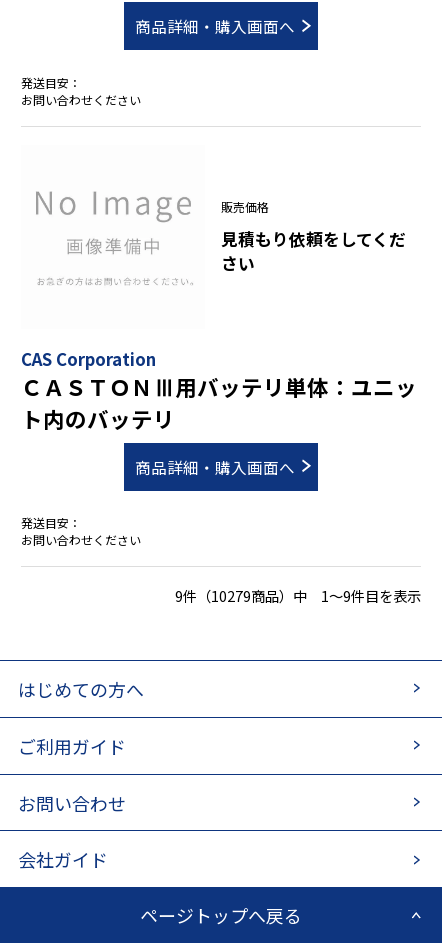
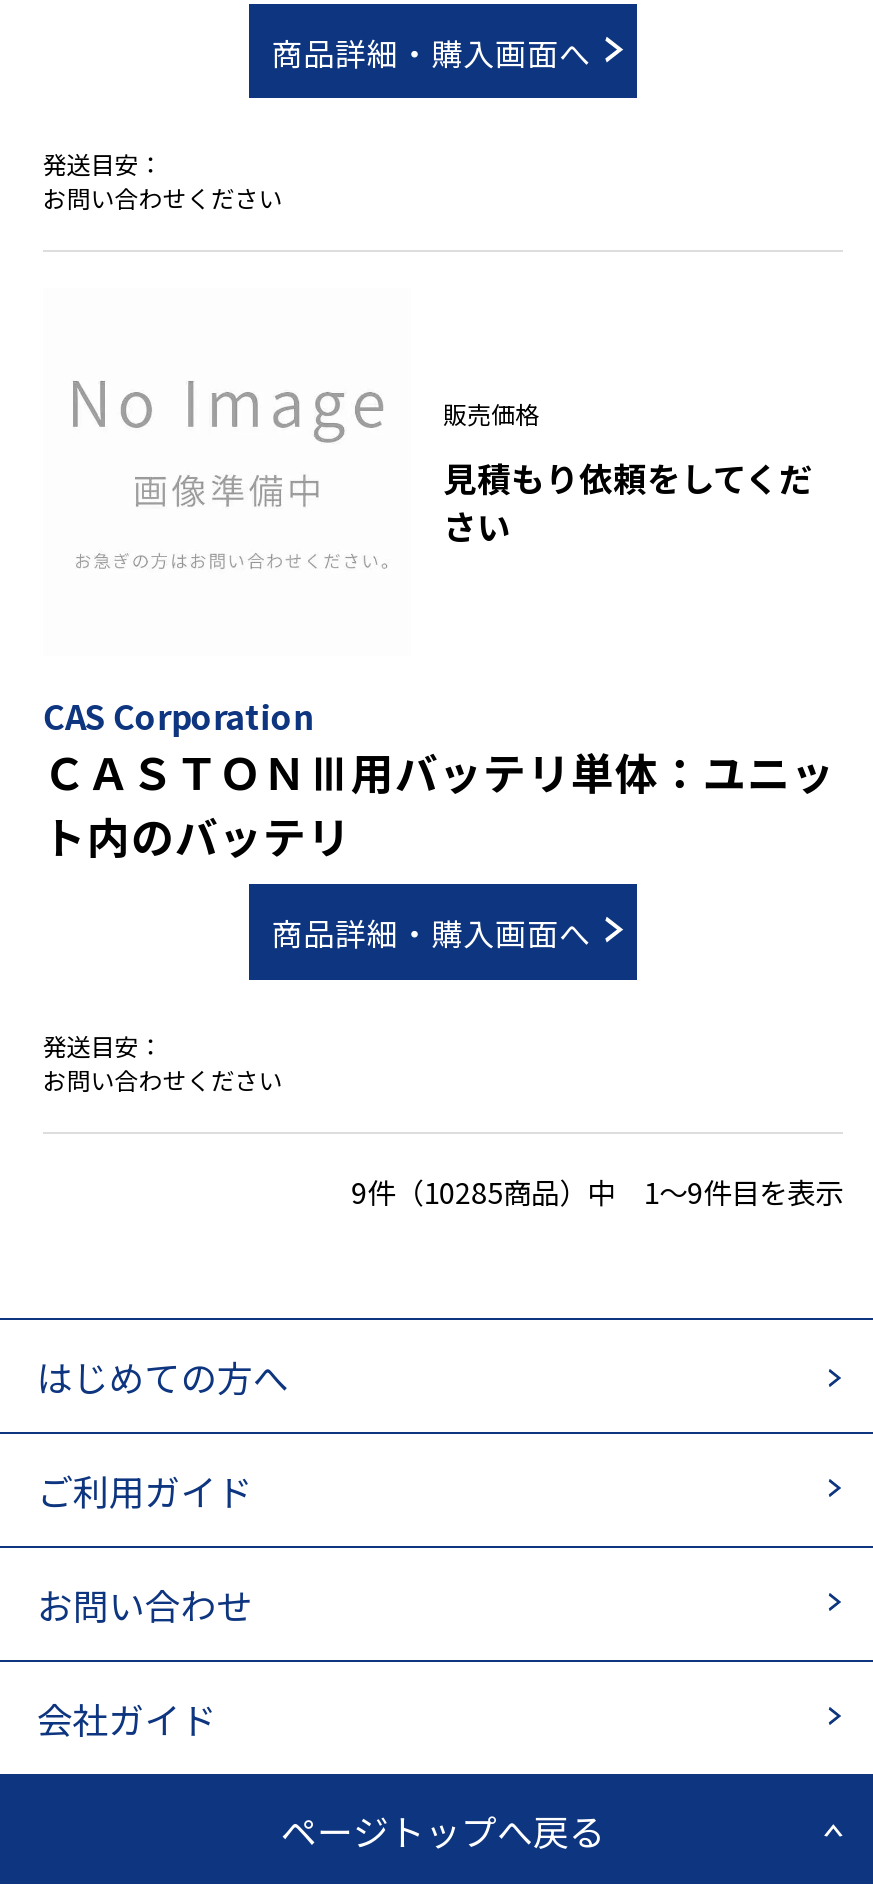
[175,585,421,606] 9件（10279商品）中 1～9件目を表示 -> [351,1169,843,1211] 9件（10285商品）中 1～9件目を表示

